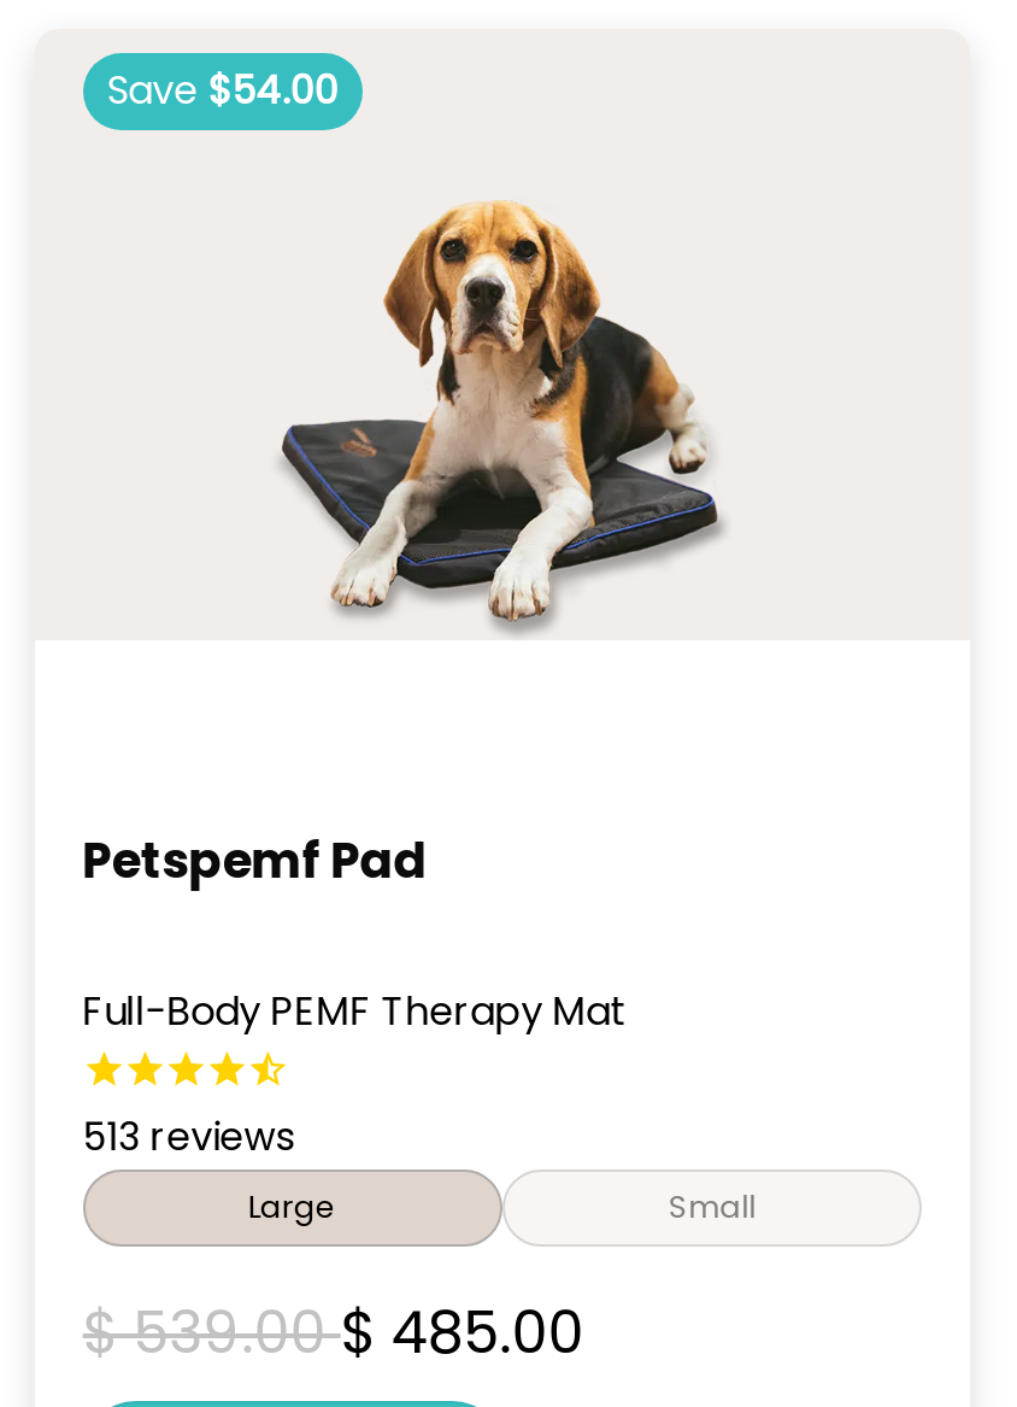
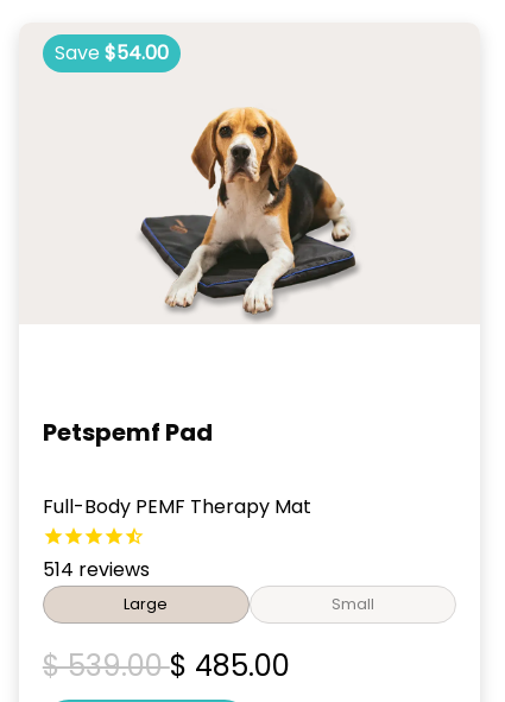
[83,1110,295,1165] 513 reviews -> [43,556,149,583] 514 reviews

